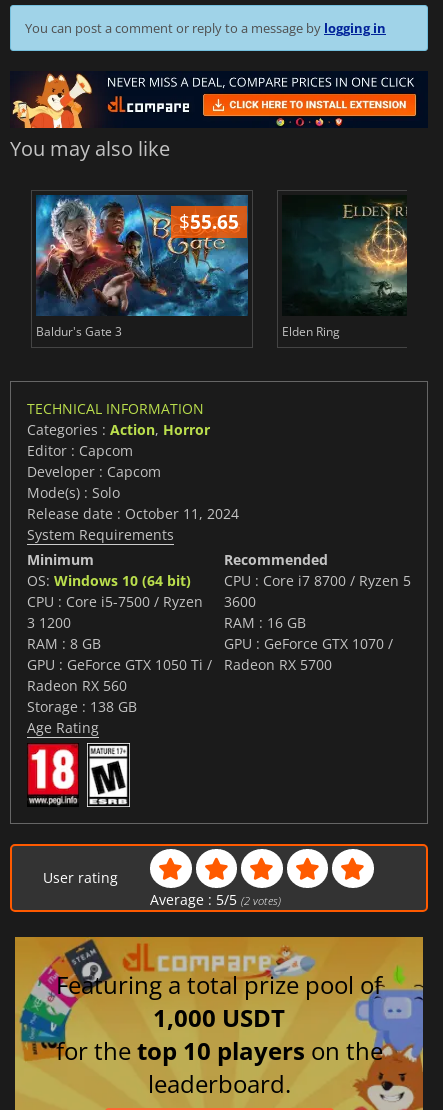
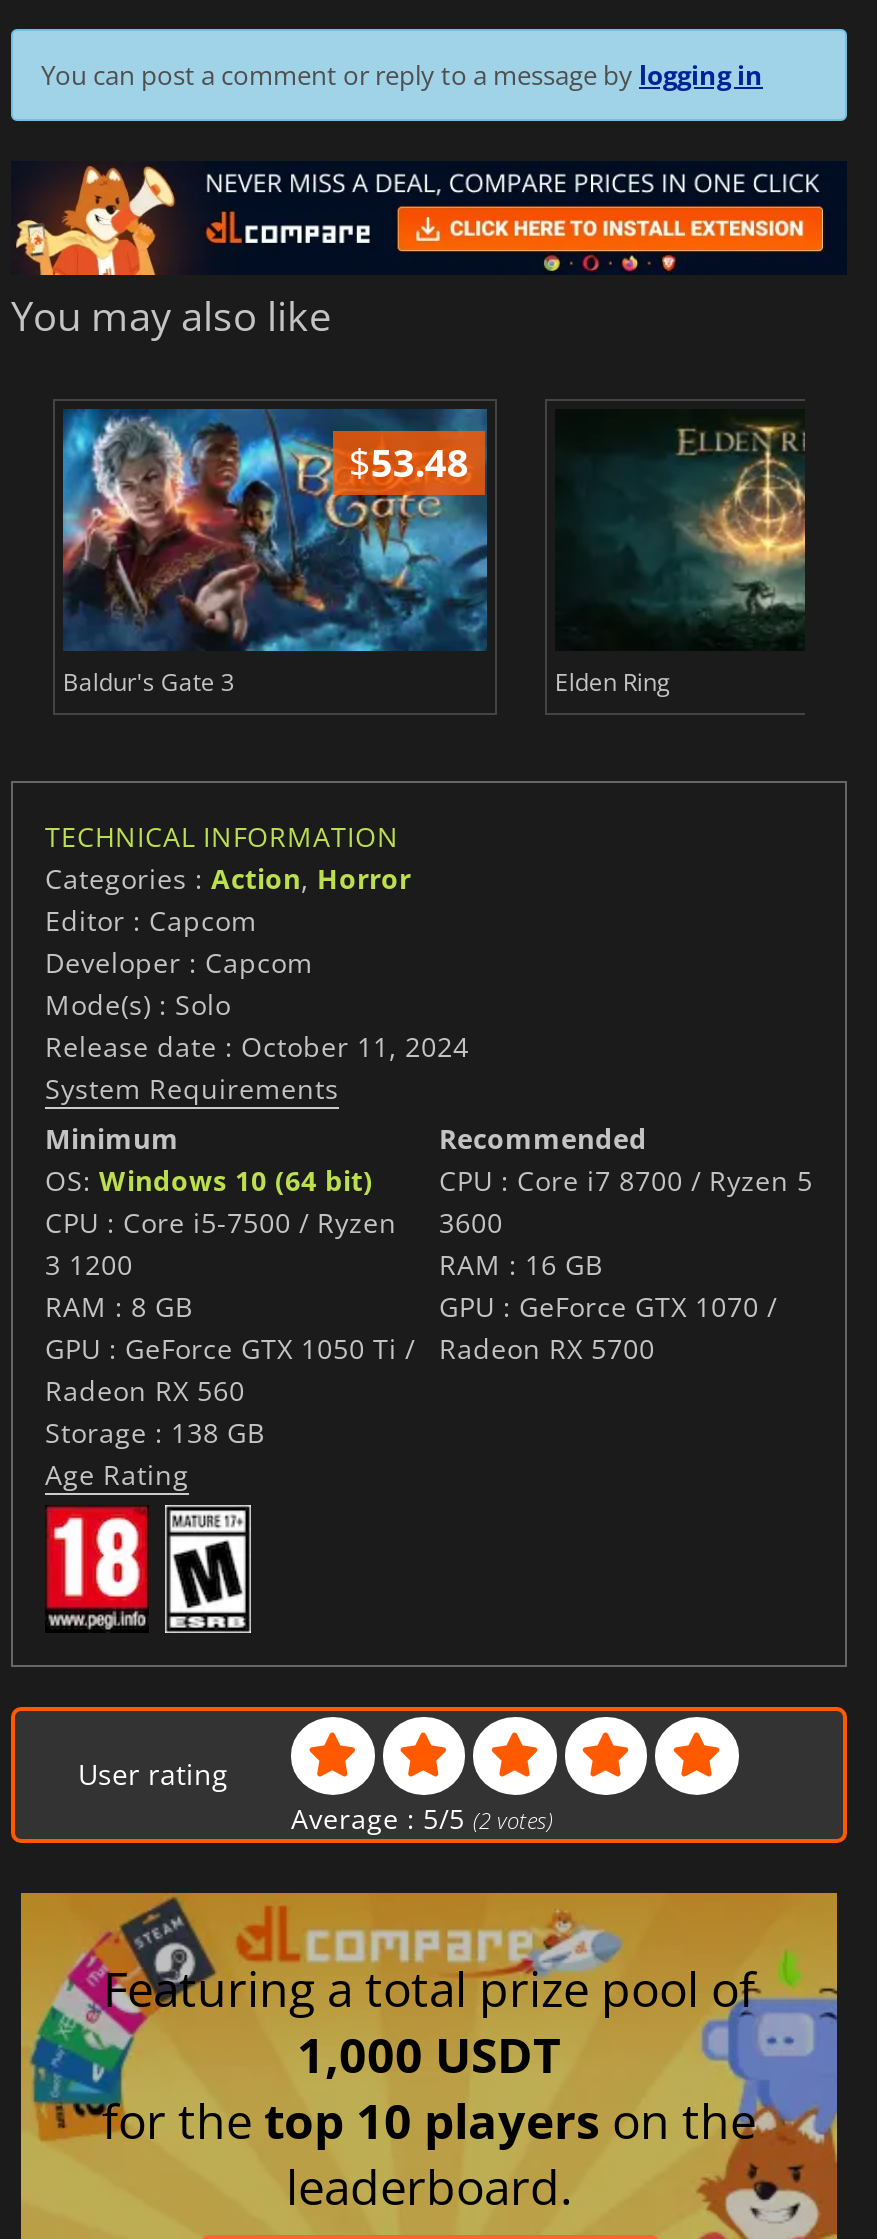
[179,208,239,235] $55.65 -> [349,435,469,489] $53.48

